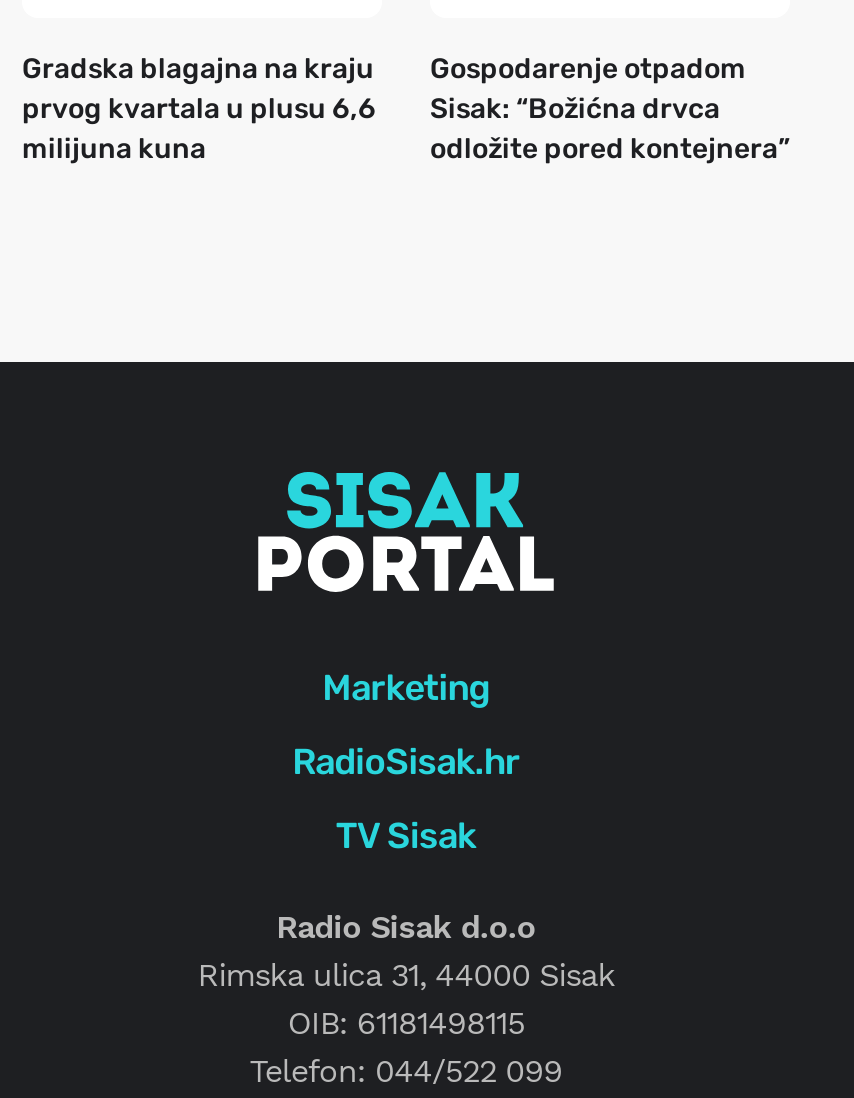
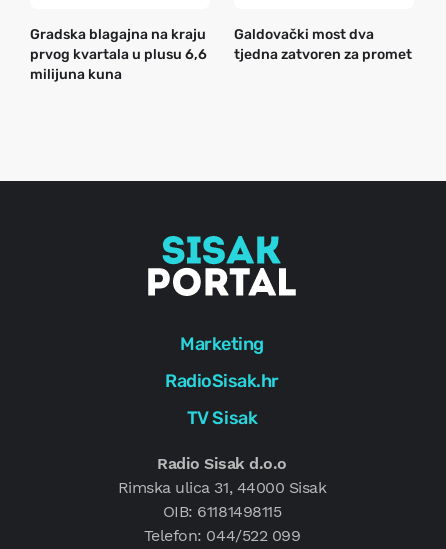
[430,53,790,167] Gospodarenje otpadom | Sisak: “Božićna drvca | odložite pored kontejnera” -> [234,26,412,63] Galdovački most dva | tjedna zatvoren za promet

